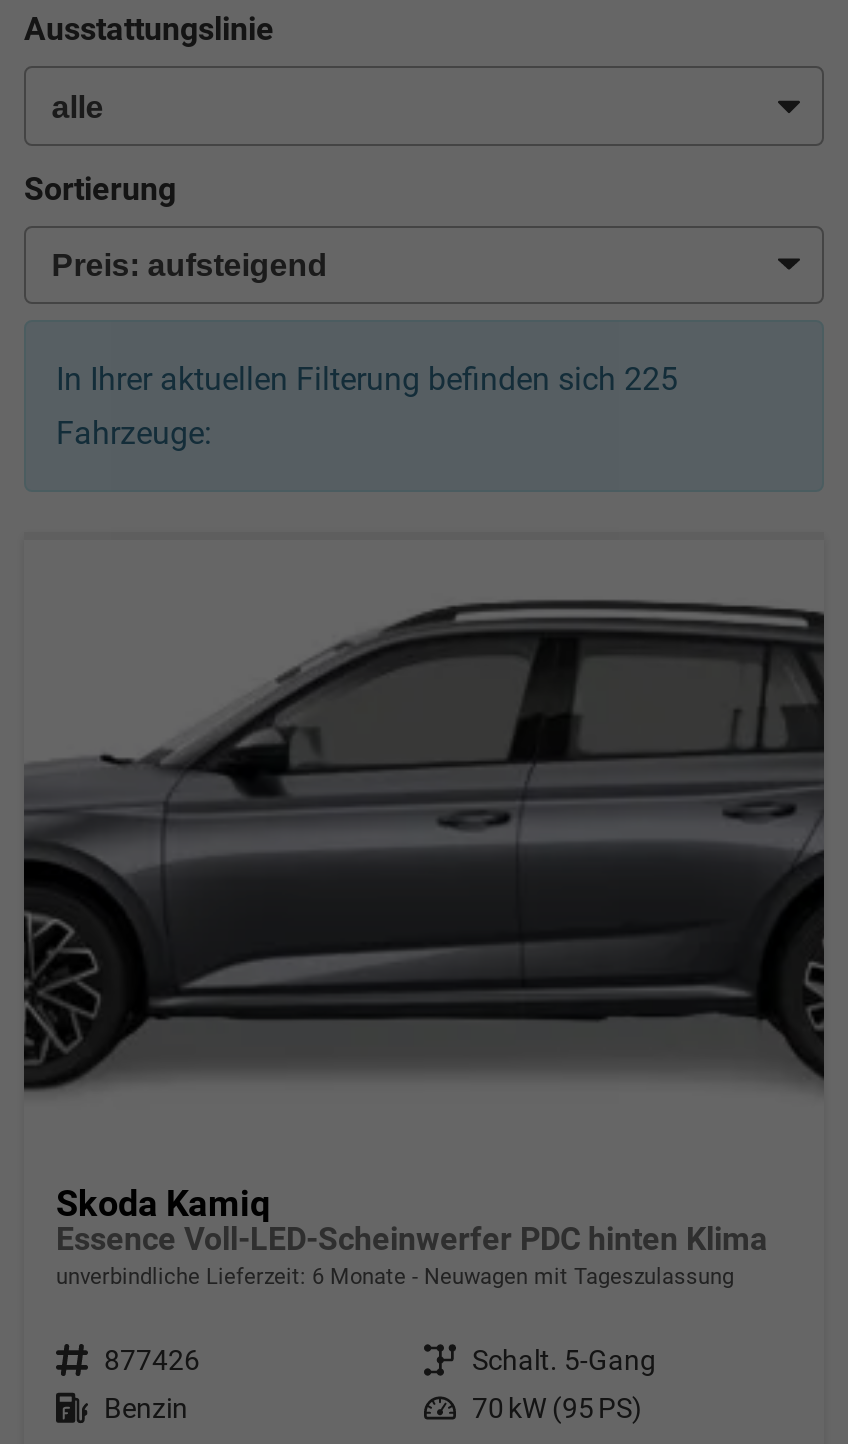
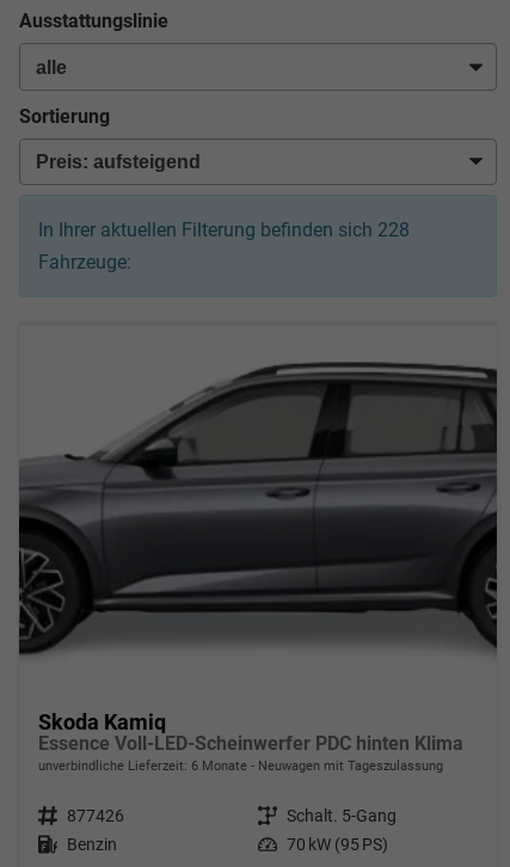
[56,360,678,398] In Ihrer aktuellen Filterung befinden sich 225 -> [38,219,410,241] In Ihrer aktuellen Filterung befinden sich 228

